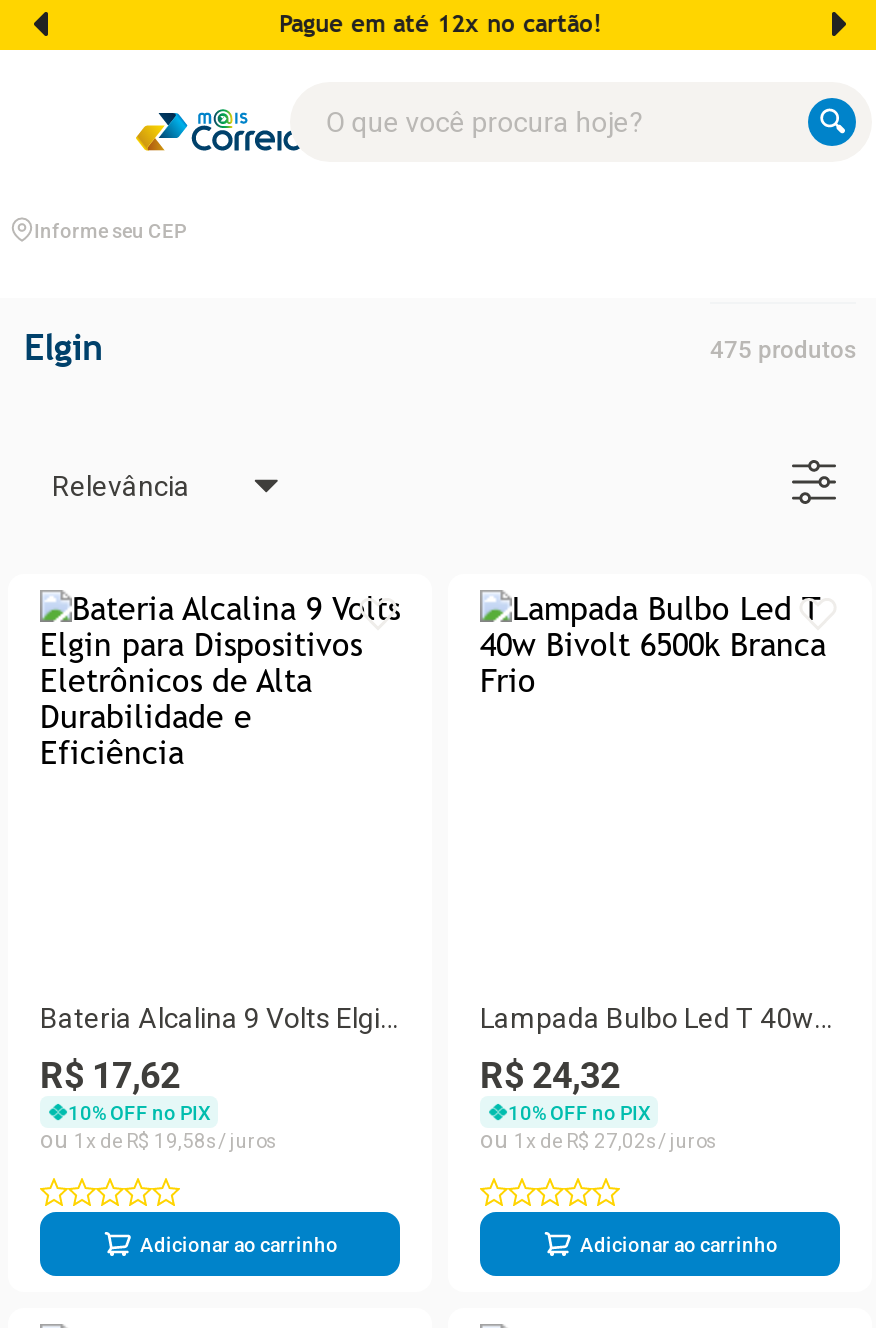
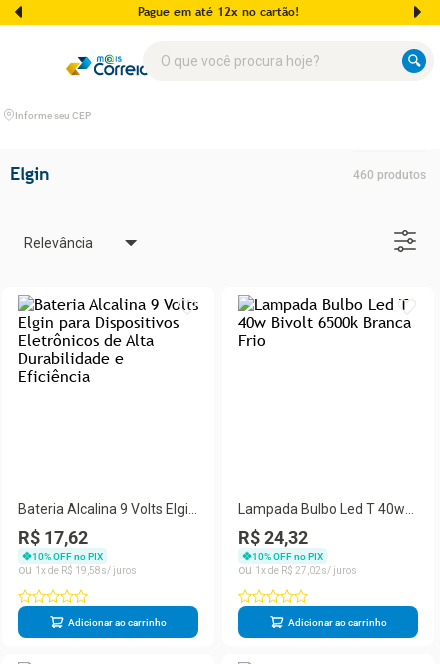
[710,337,856,365] 475 produtos -> [353,168,426,182] 460 produtos

